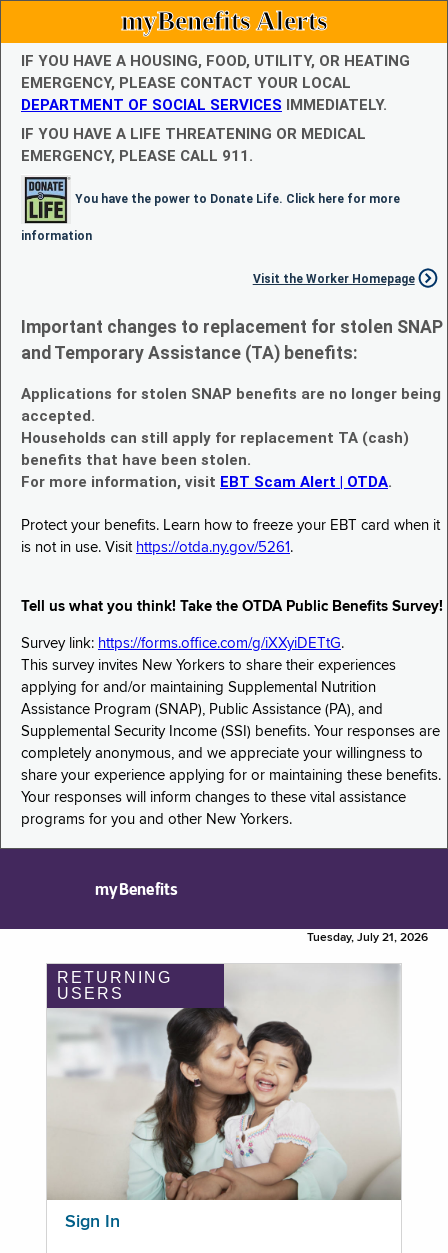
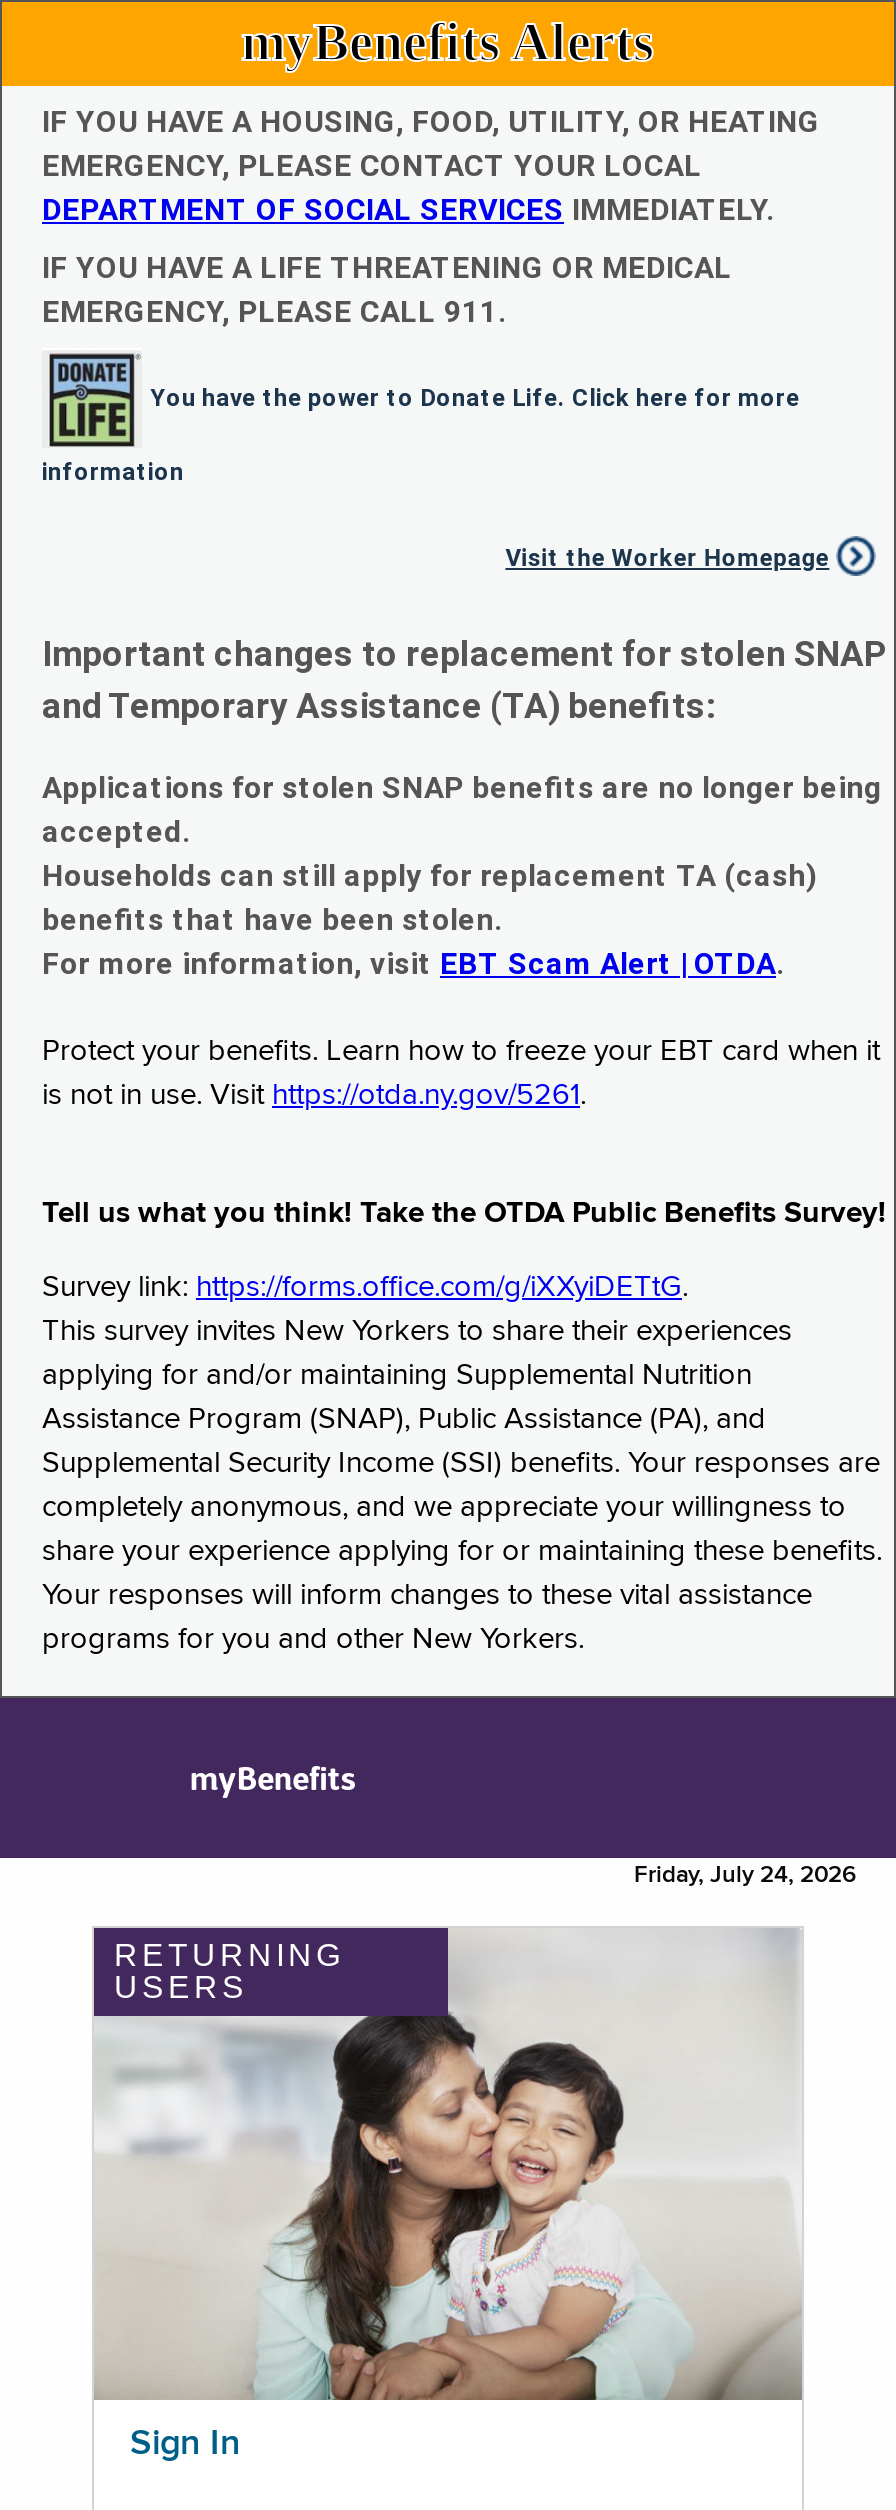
[307,932,428,944] Tuesday, July 21, 2026 -> [634,1864,856,1888] Friday, July 24, 2026

